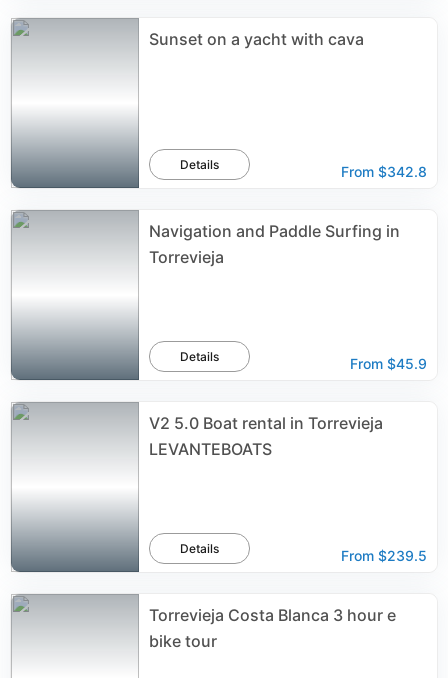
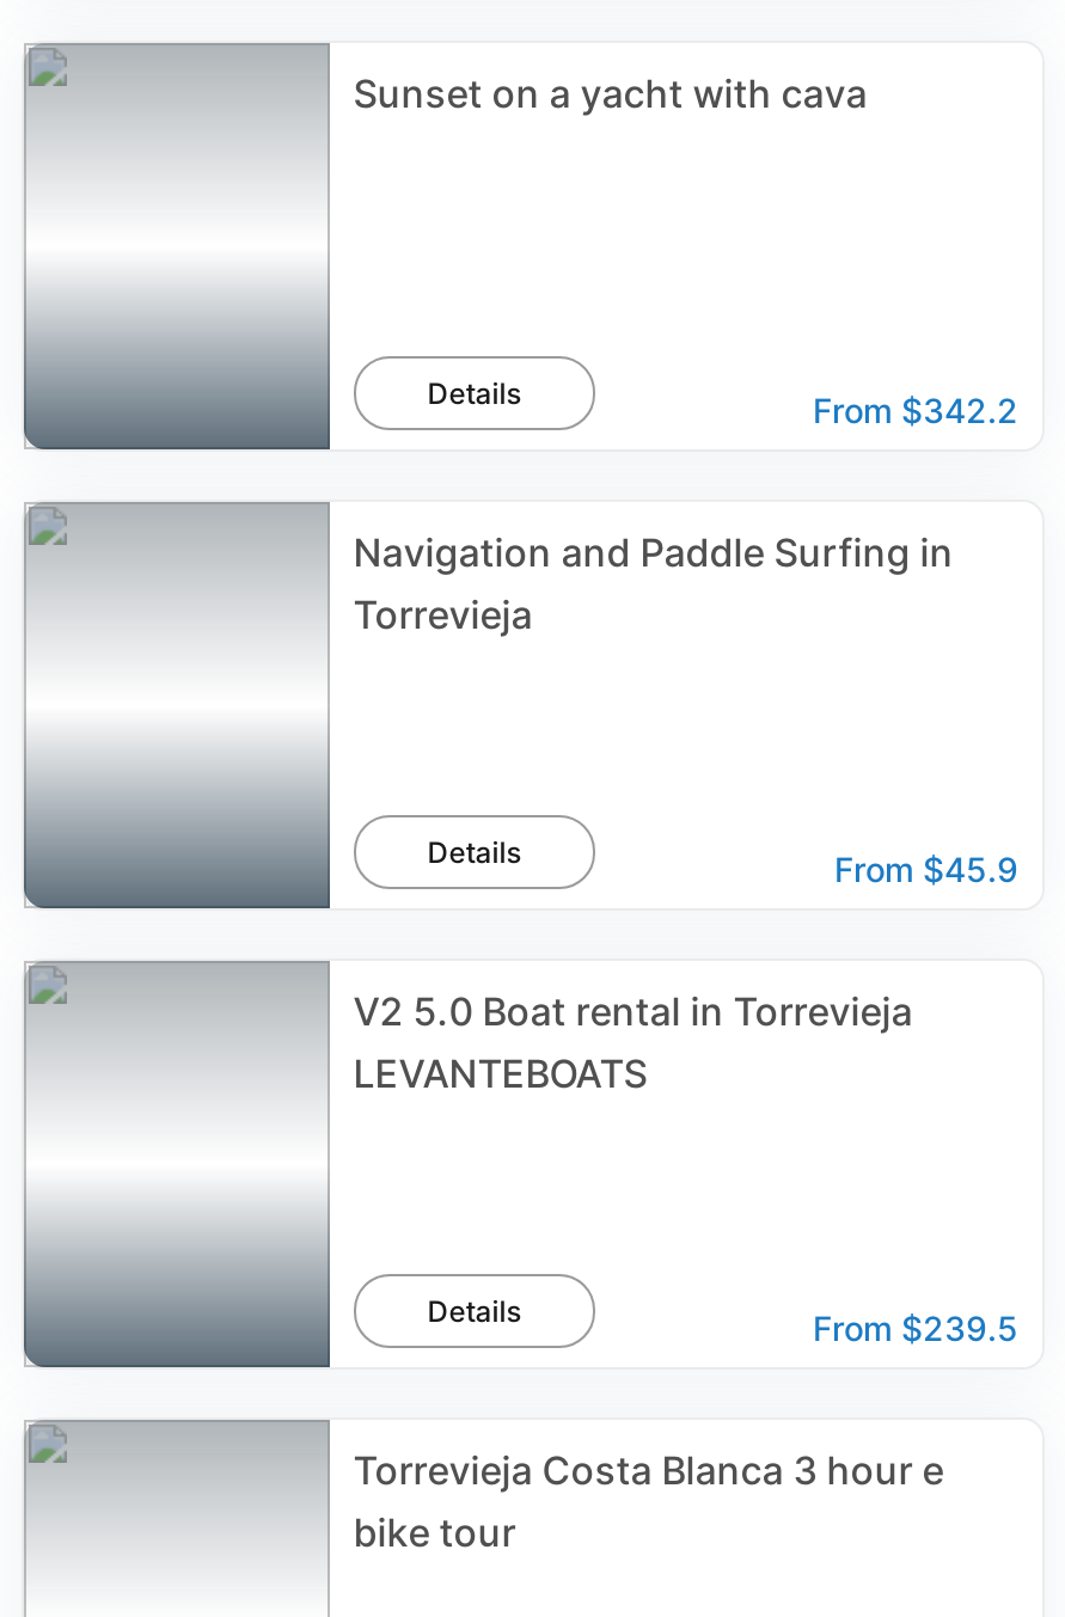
[341,163,427,180] From $342.8 -> [813,390,1018,430] From $342.2

